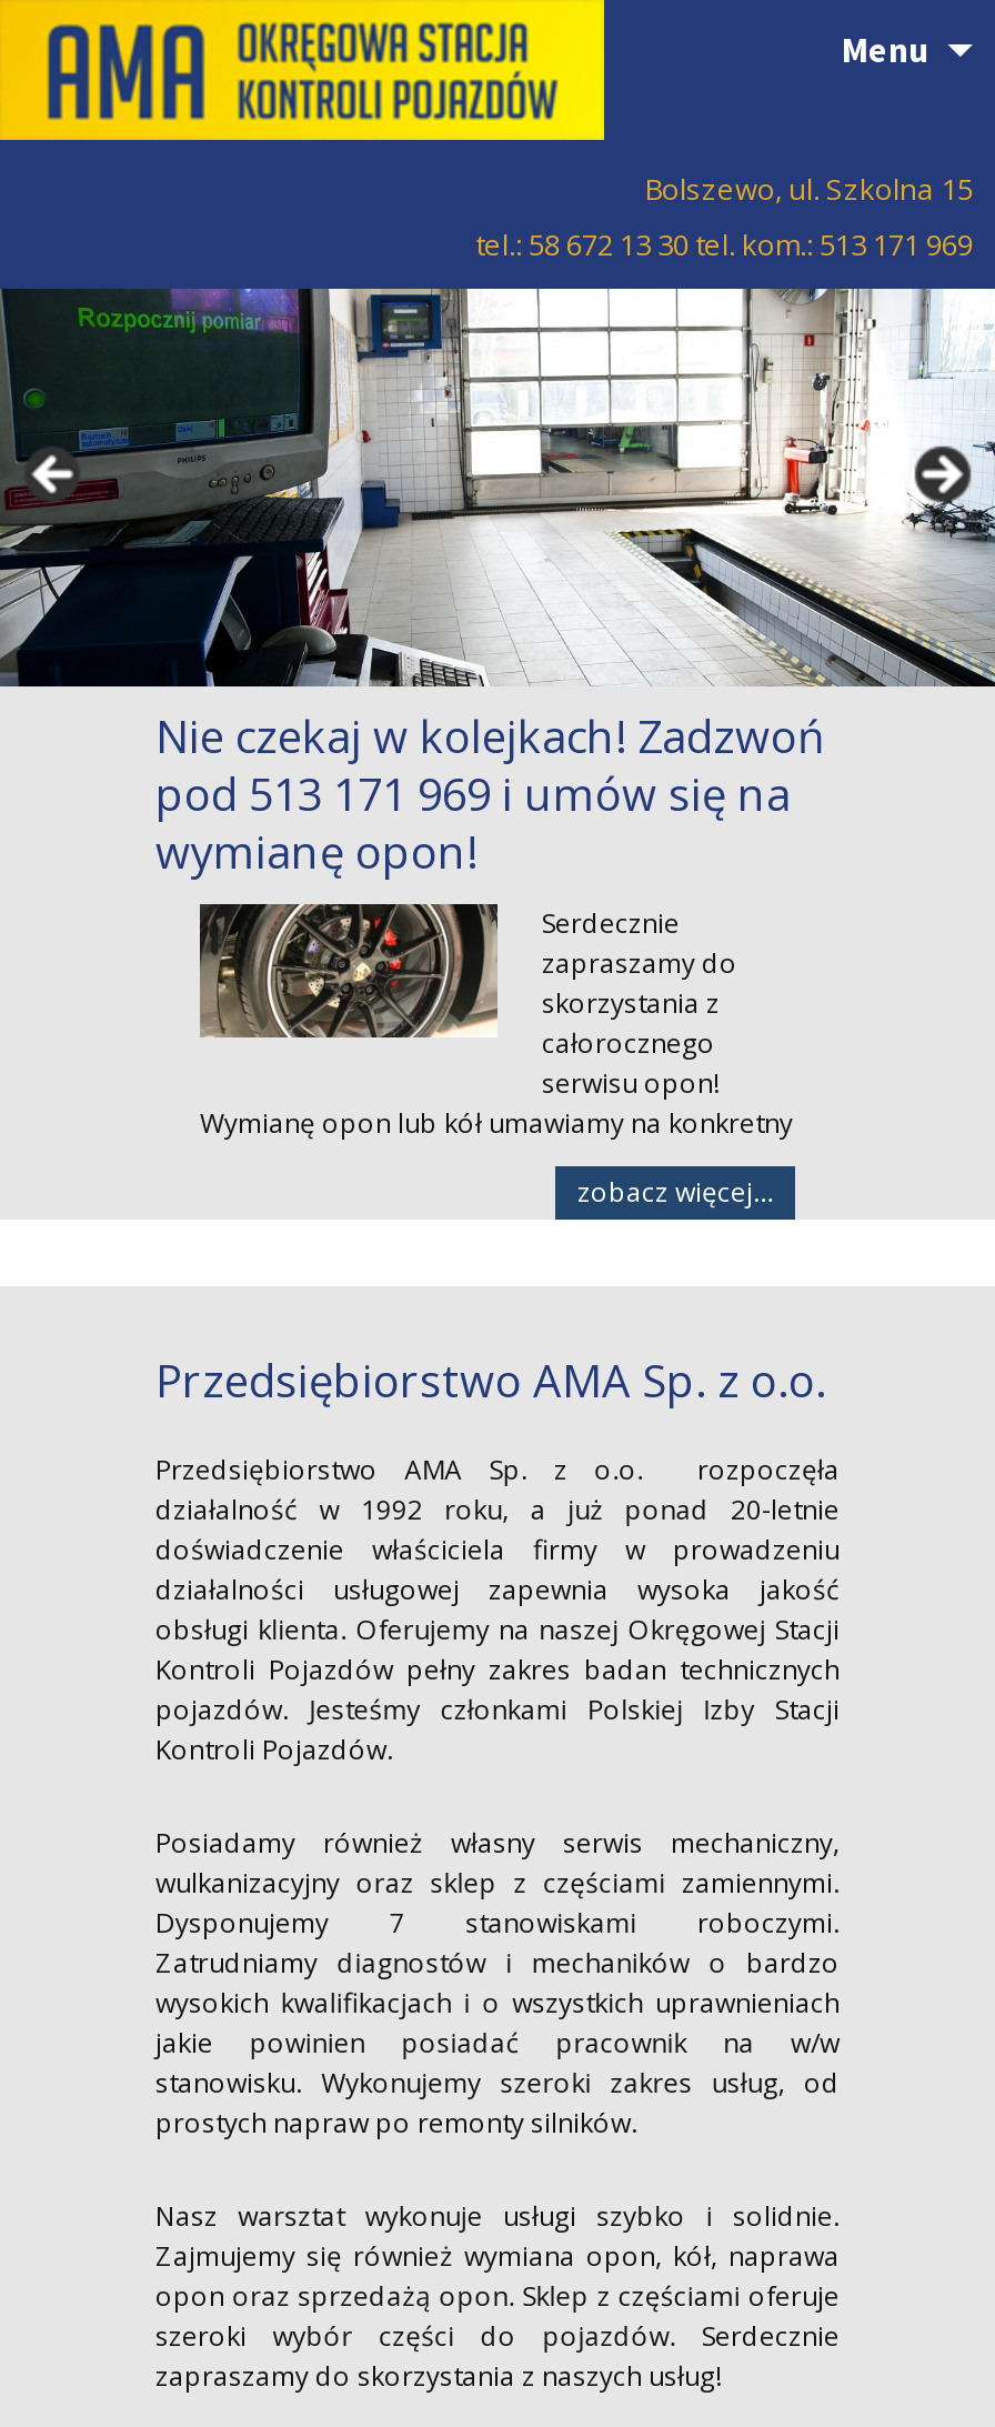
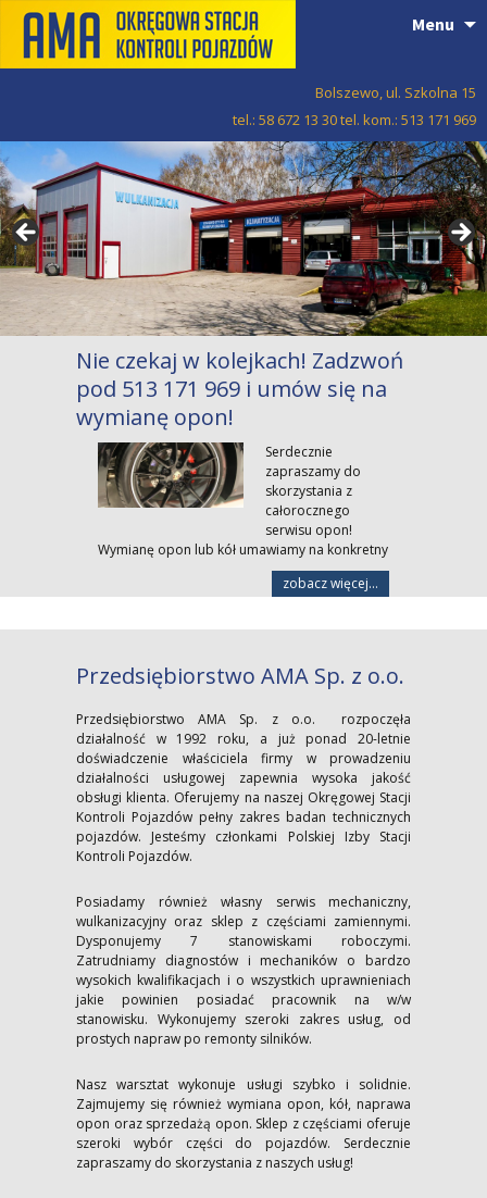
[7,287,988,689] [image] -> [3,140,484,337] [image]

